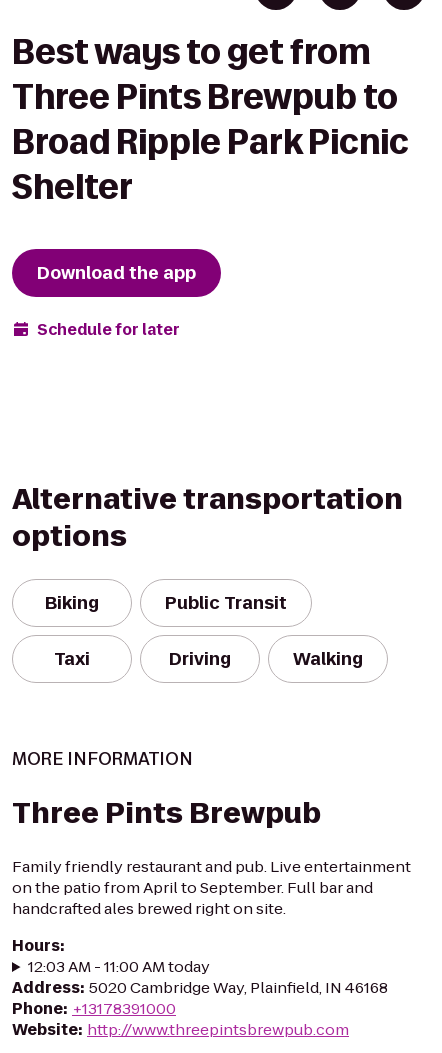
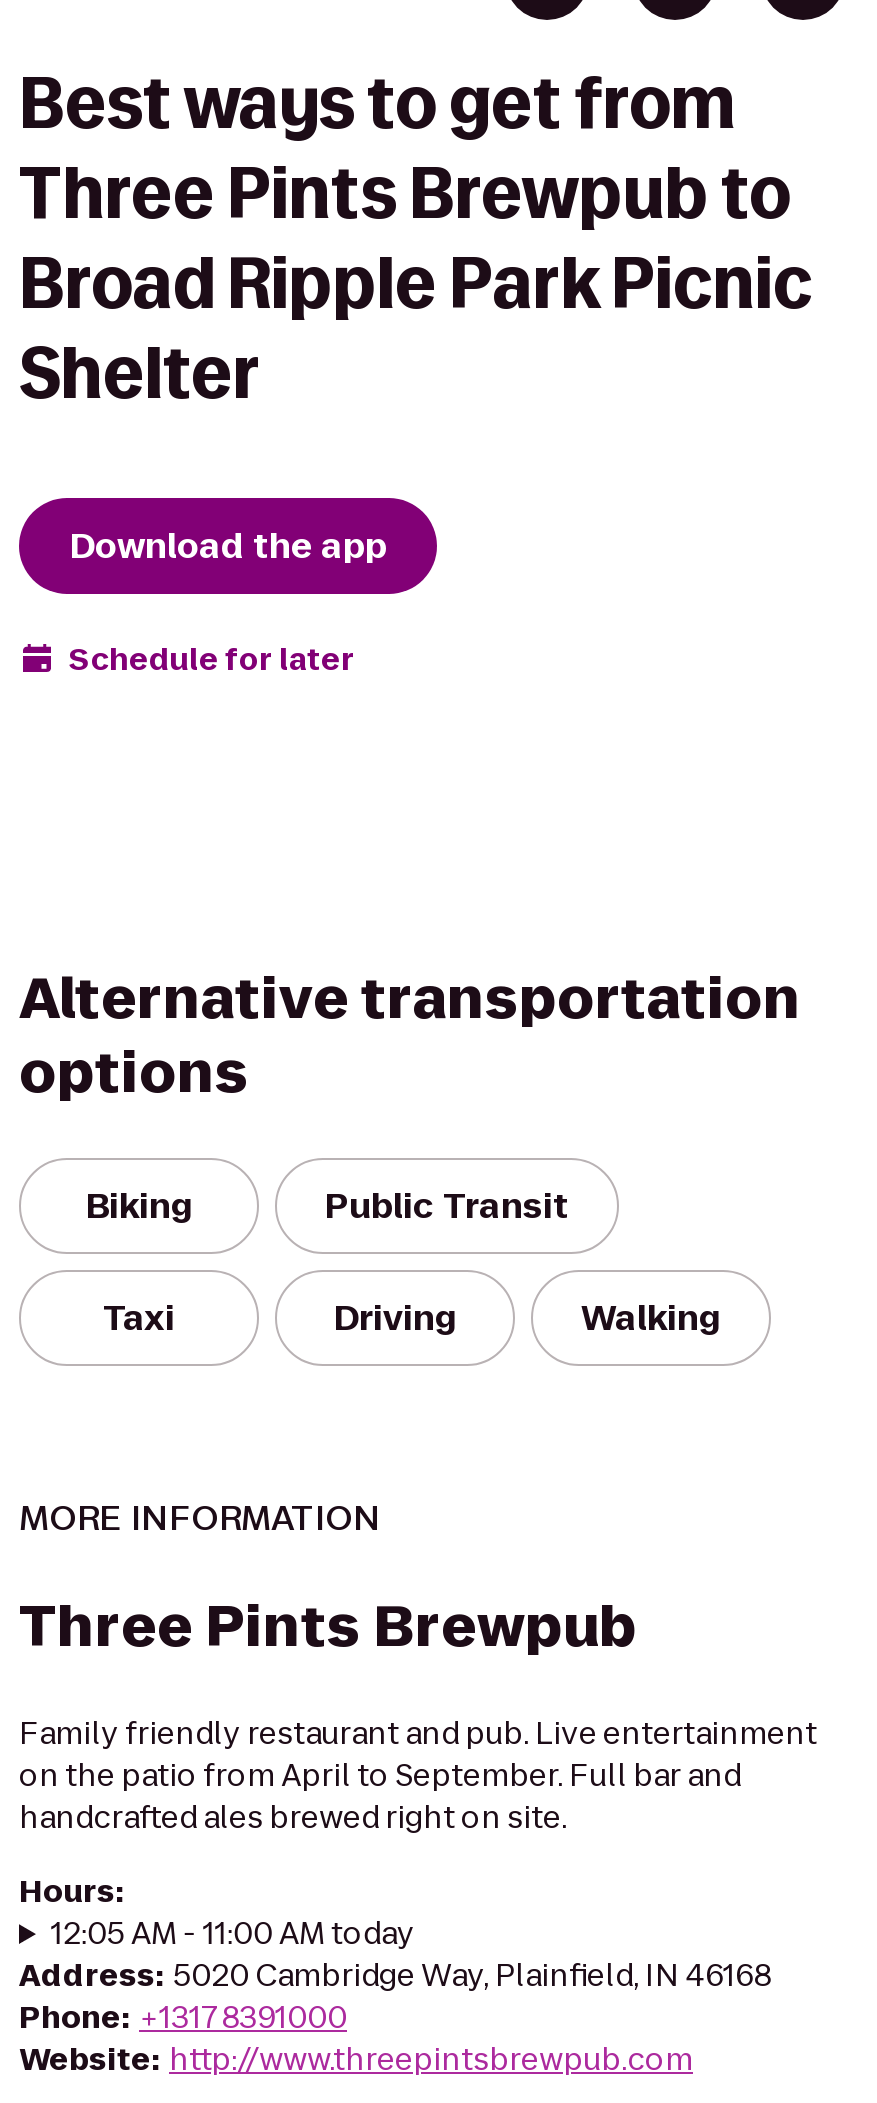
[28,956,210,977] 12:03 AM - 11:00 AM today -> [51,1912,415,1954] 12:05 AM - 11:00 AM today

